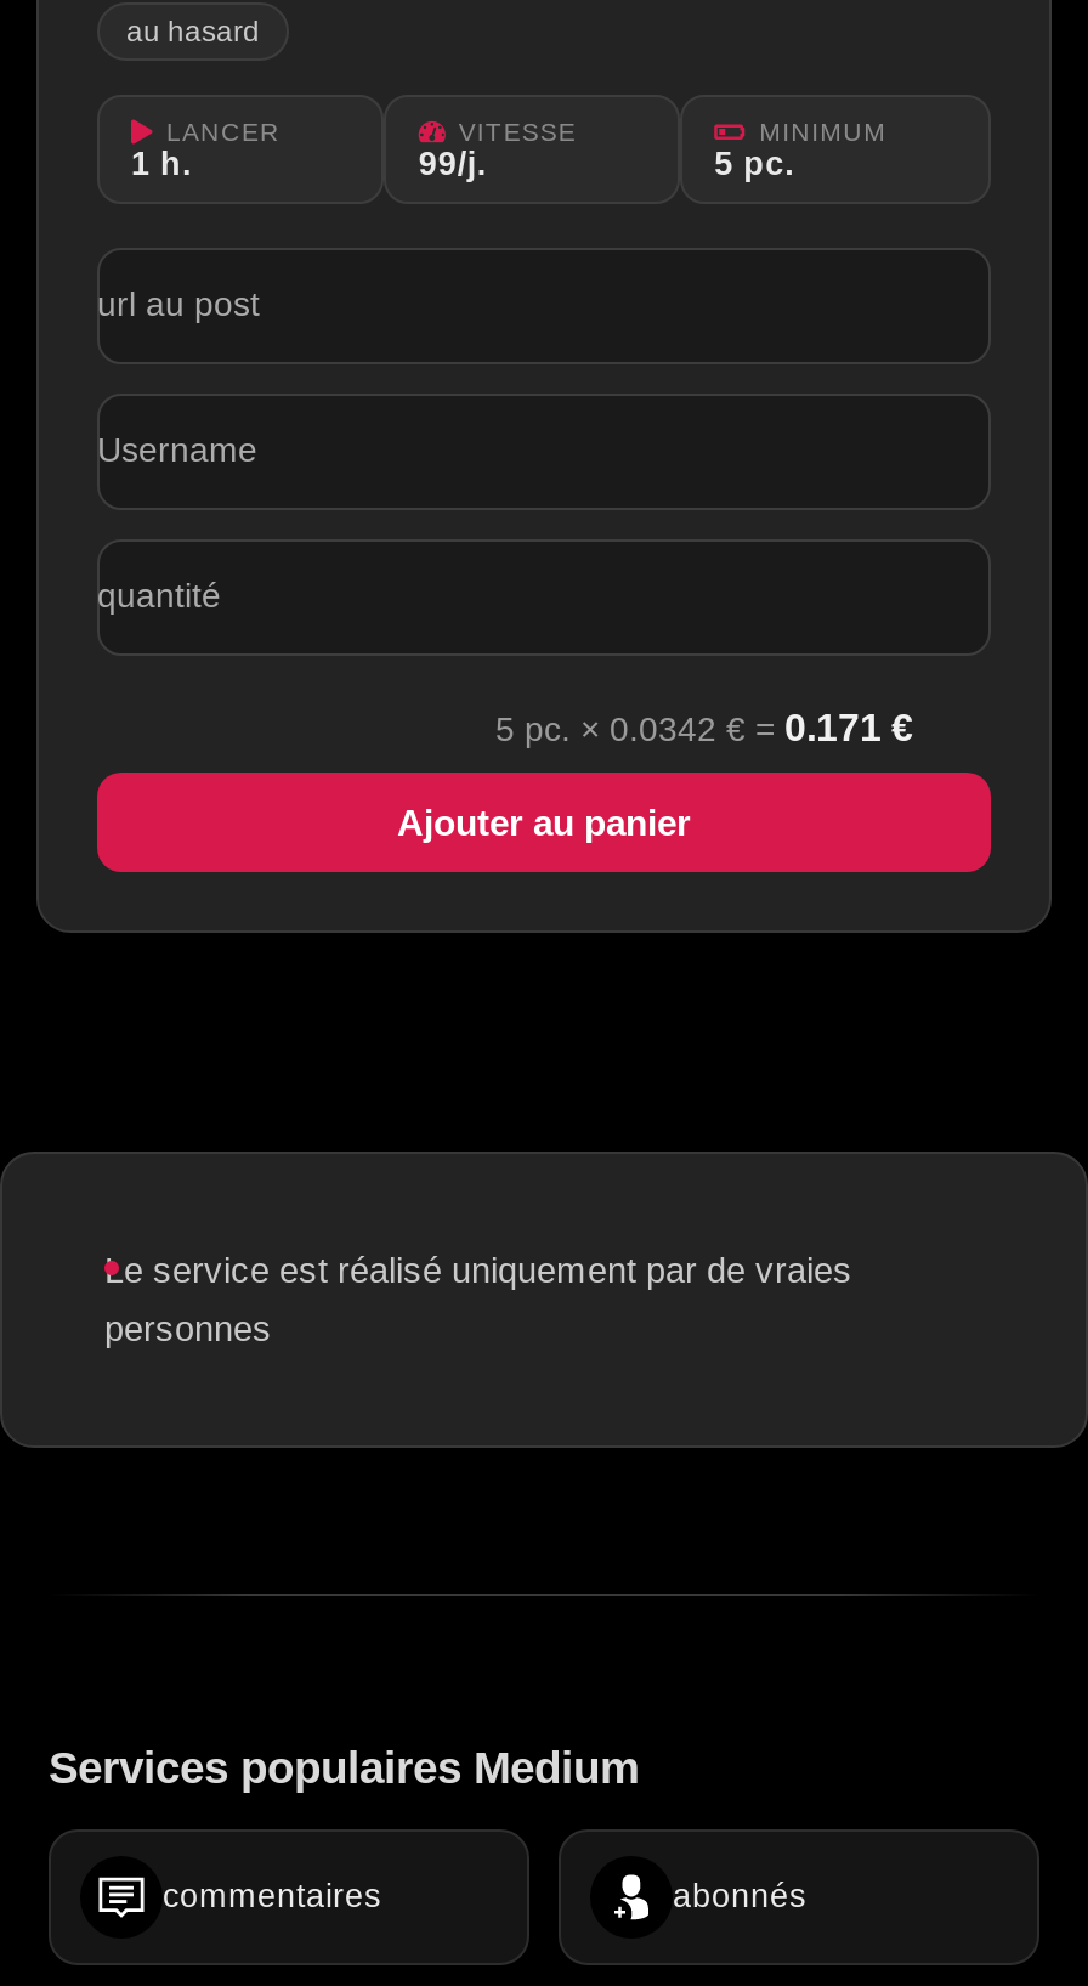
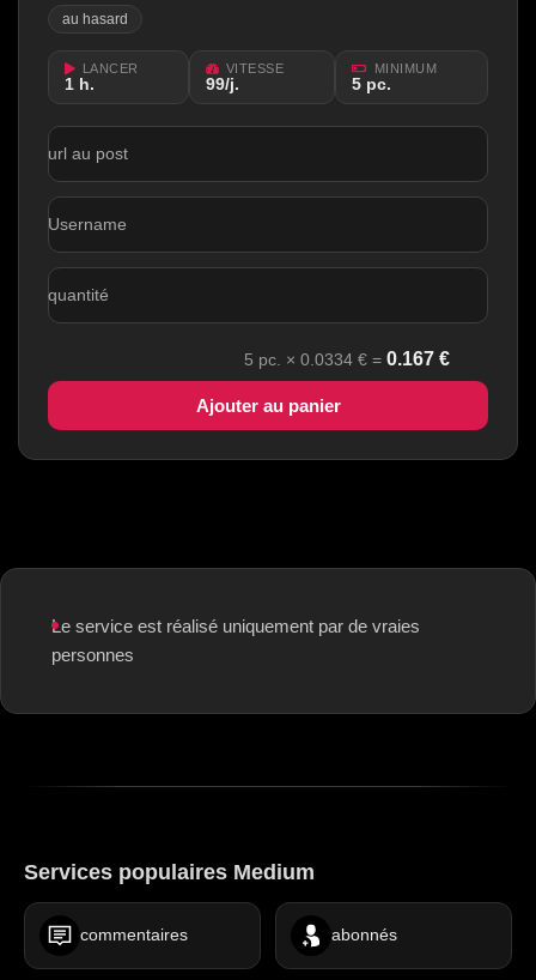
[495,707,913,748] 5 рс. × 0.0342 € = 0.171 € -> [244,349,450,369] 5 рс. × 0.0334 € = 0.167 €

